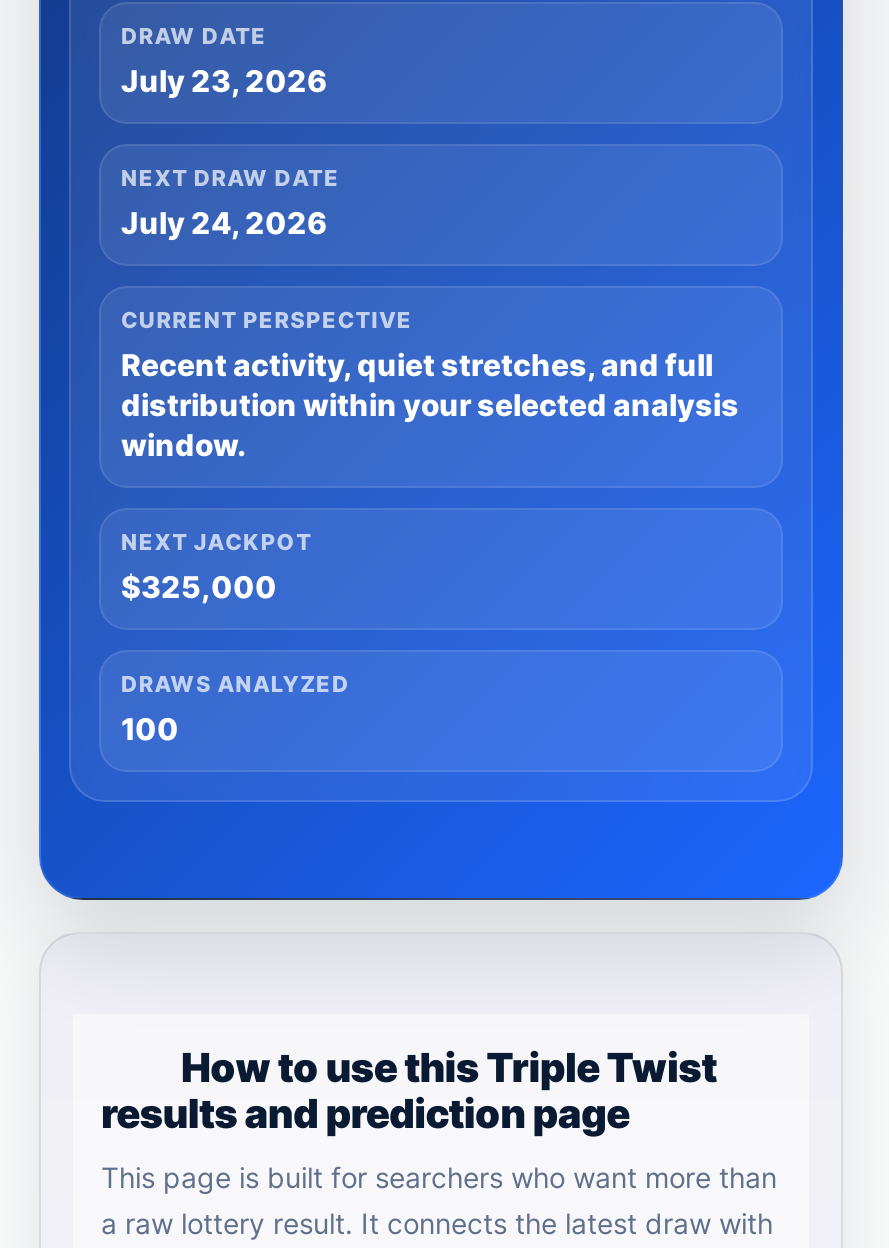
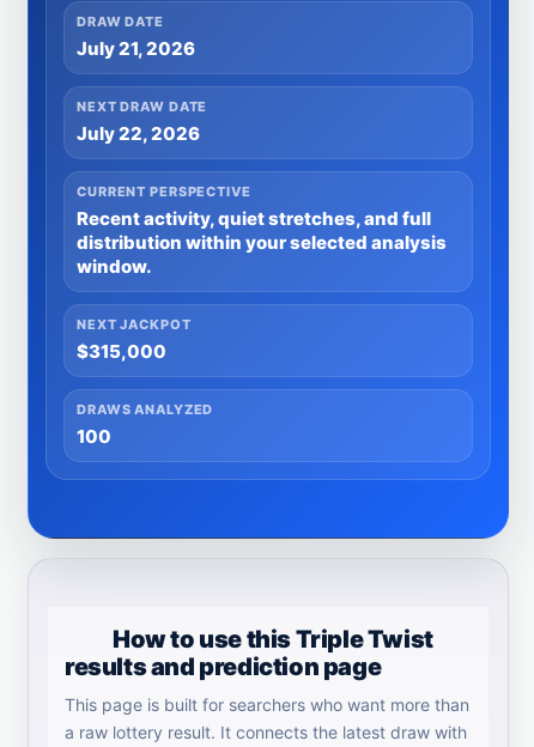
[121,62,327,100] July 23, 2026 -> [77,37,195,60] July 21, 2026
[121,204,327,242] July 24, 2026 -> [77,122,200,145] July 22, 2026
[121,568,277,606] $325,000 -> [77,340,166,363] $315,000

